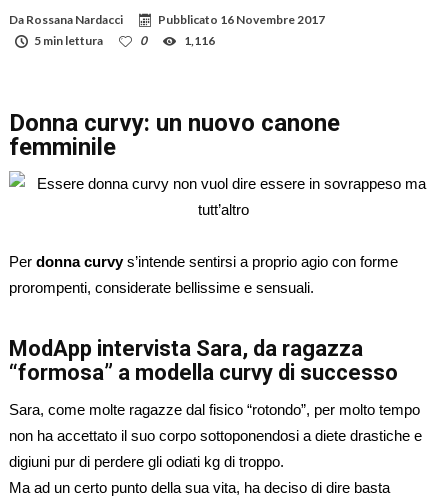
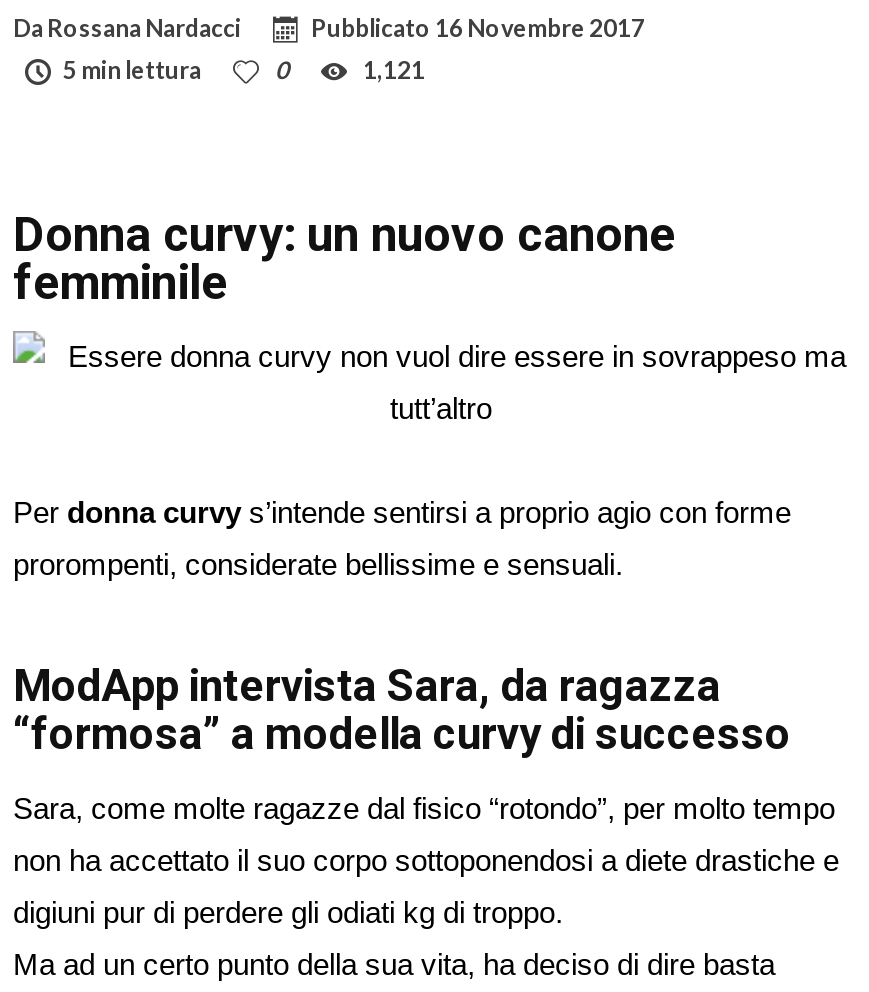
[182,33,215,48] 1,116 -> [359,55,425,85] 1,121

